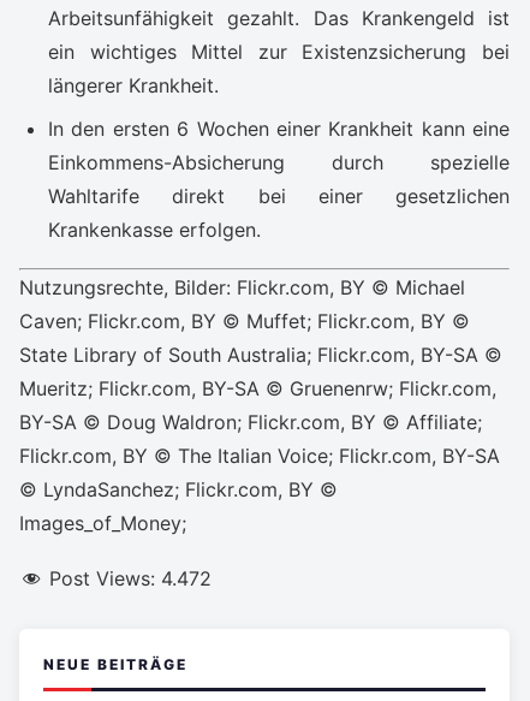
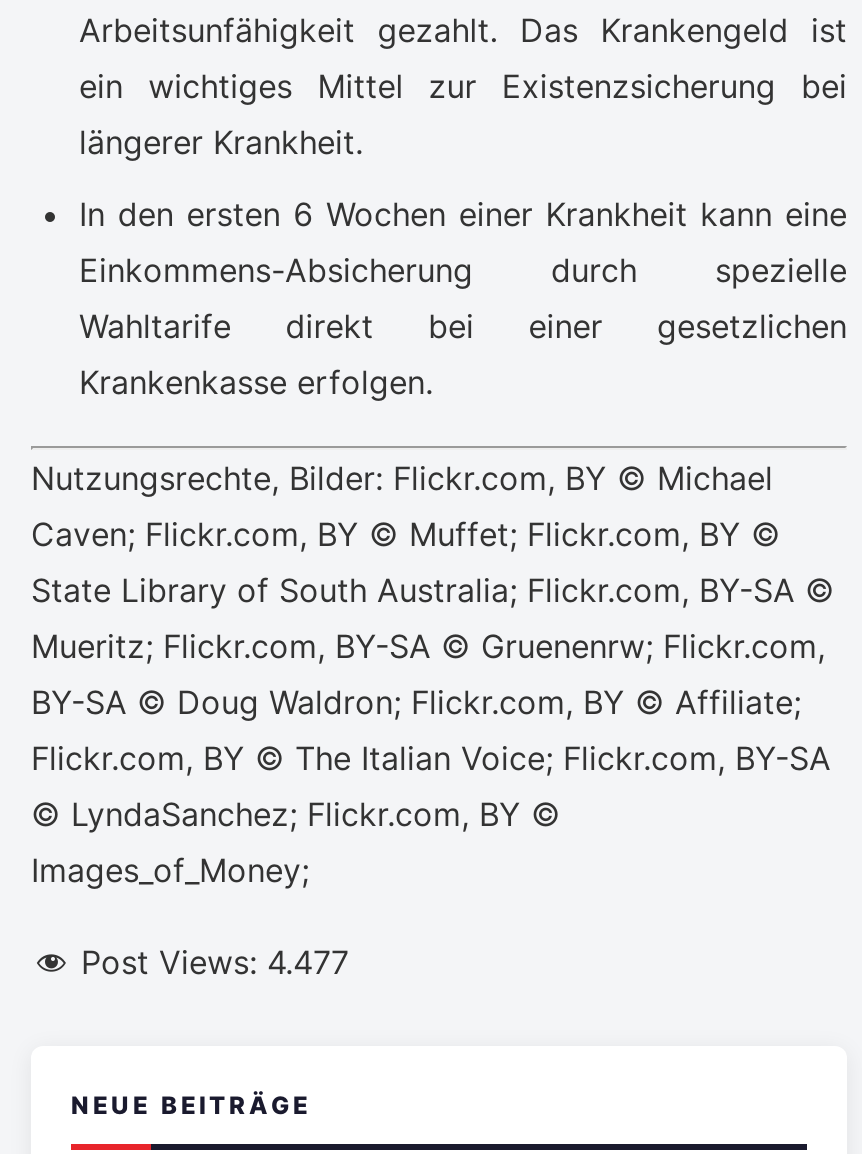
[49,567,212,591] Post Views: 4.472 -> [81,943,349,983] Post Views: 4.477

